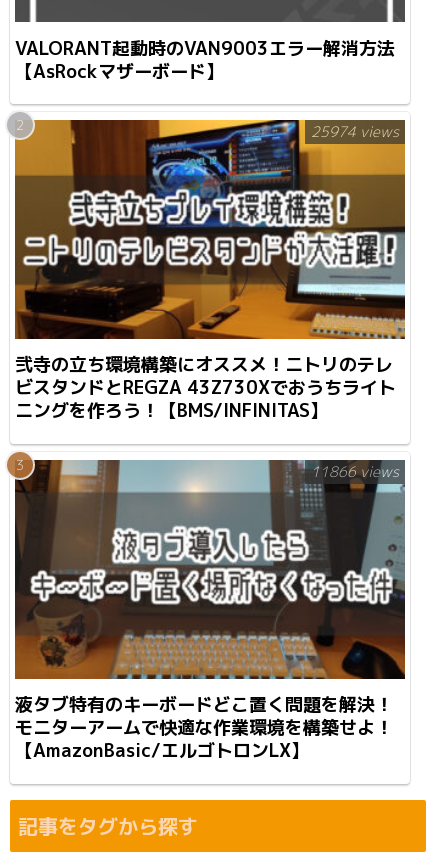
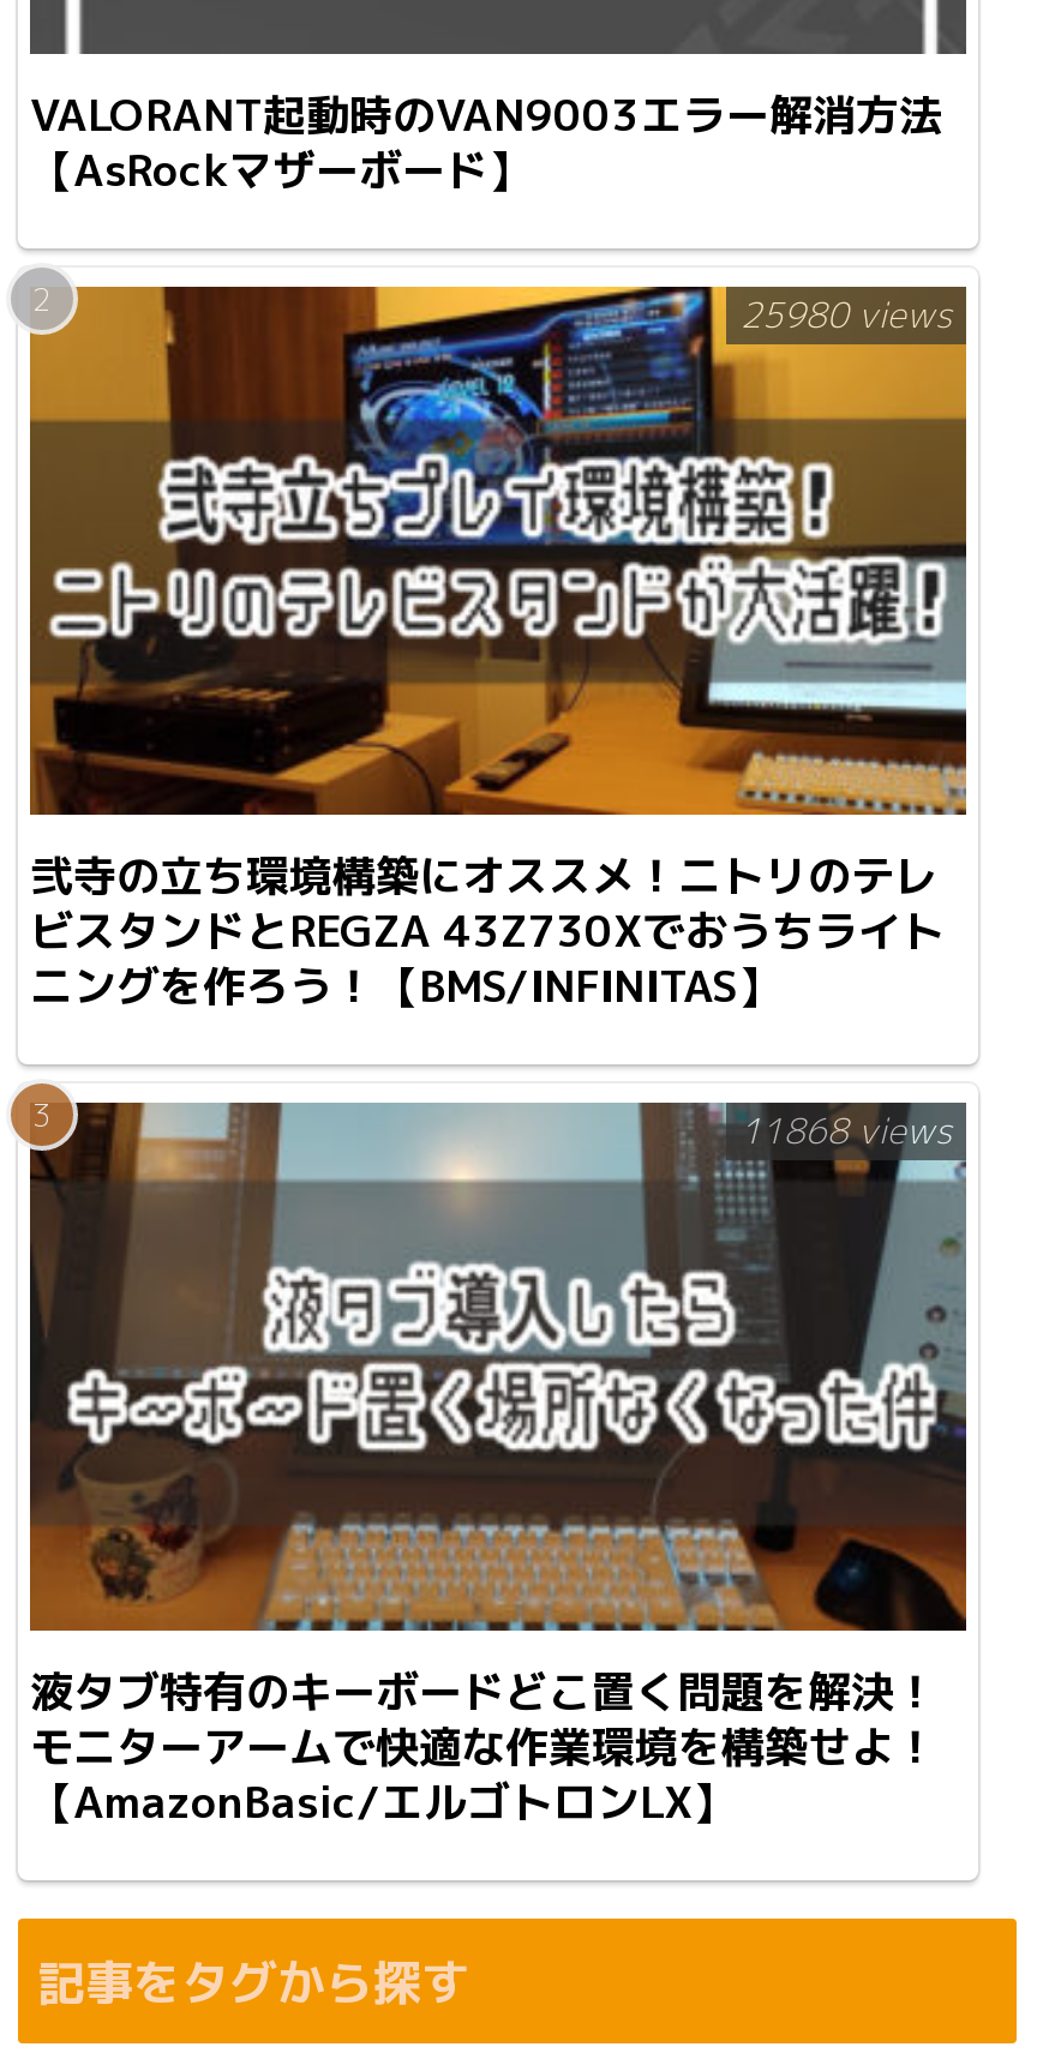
[311,122,399,142] 25974 views -> [741,292,952,340] 25980 views
[311,462,399,482] 11866 views -> [741,1108,952,1156] 11868 views

